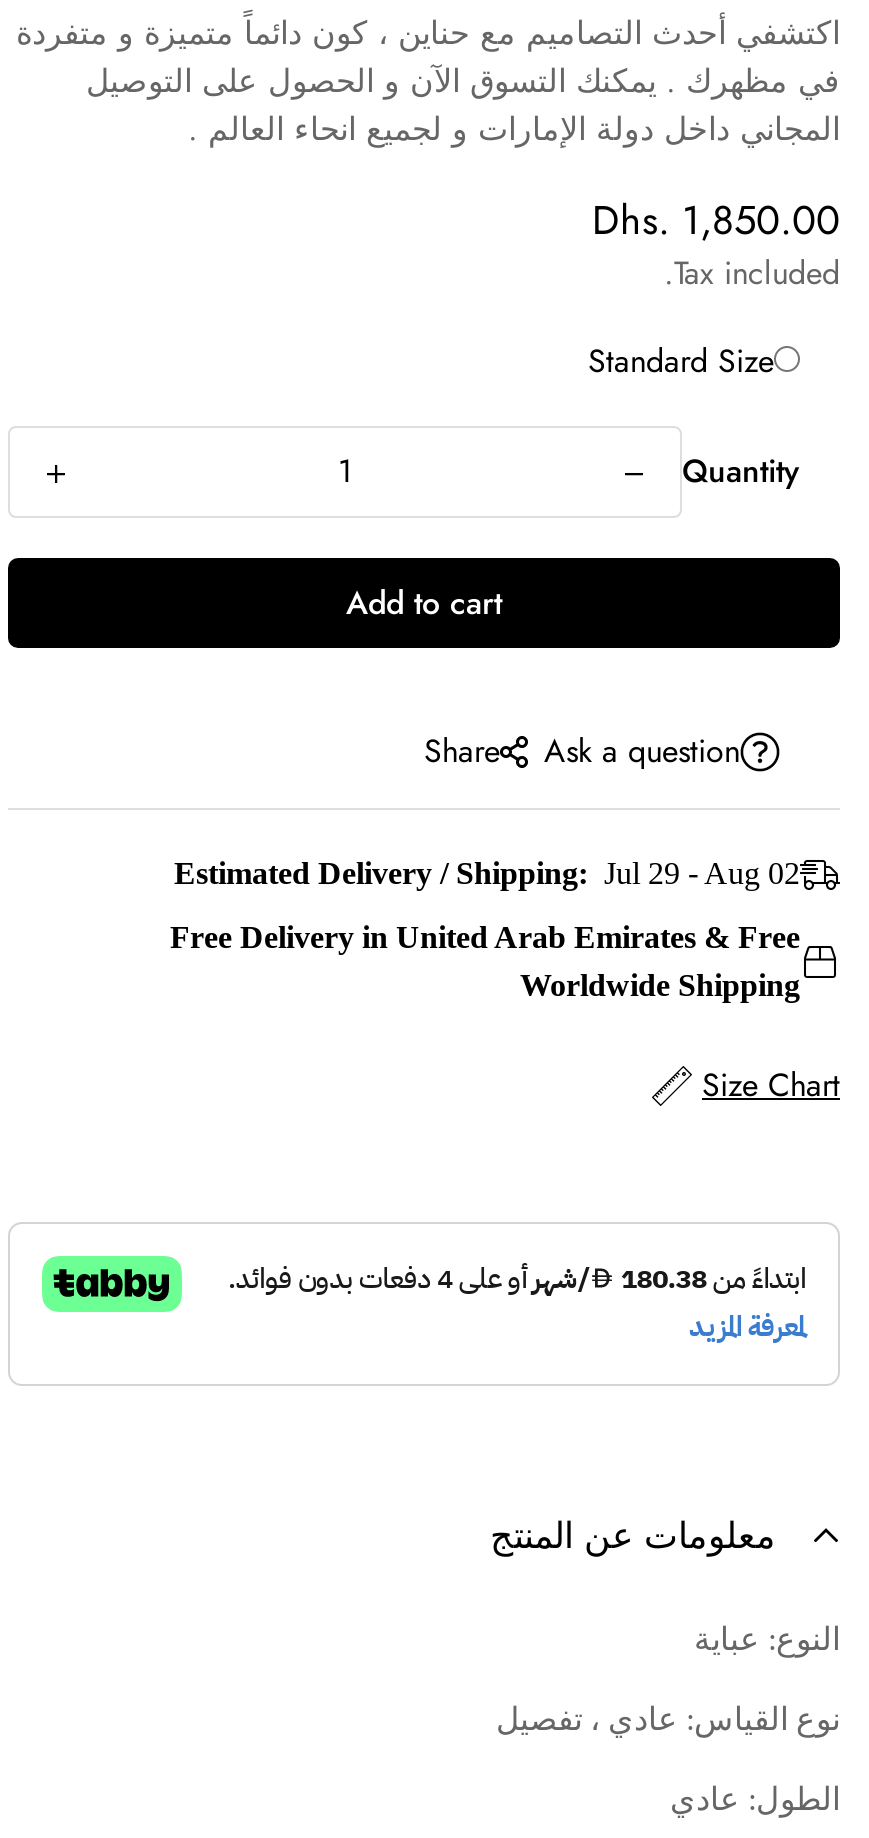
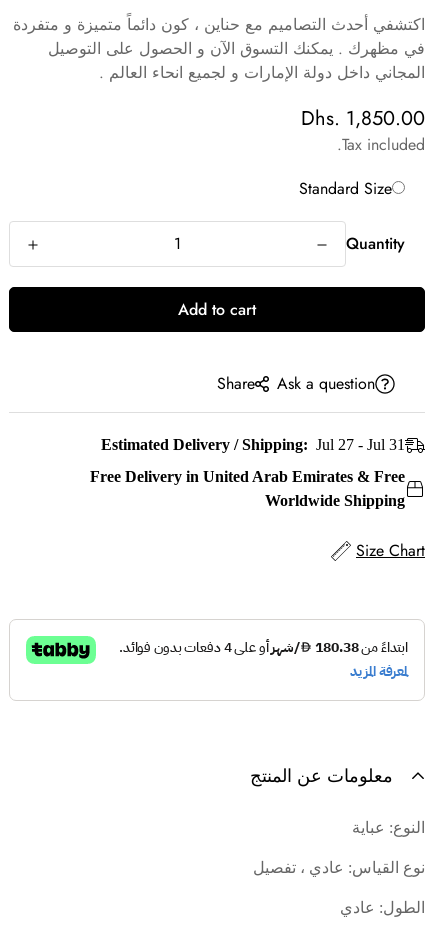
[174,856,800,890] Estimated Delivery / Shipping: Jul 29 - Aug 02 -> [101,436,405,453] Estimated Delivery / Shipping: Jul 27 - Jul 31

